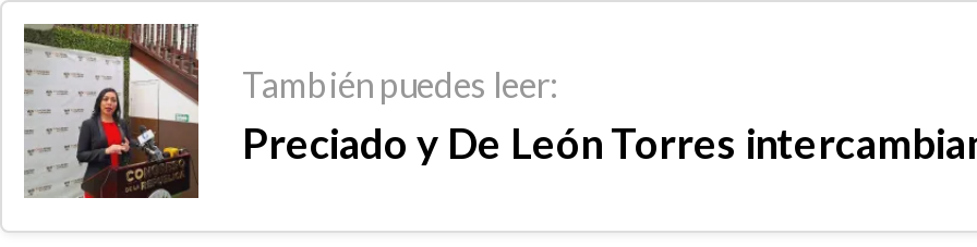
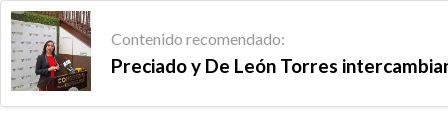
[242,63,558,104] También puedes leer: -> [111,29,285,48] Contenido recomendado:

